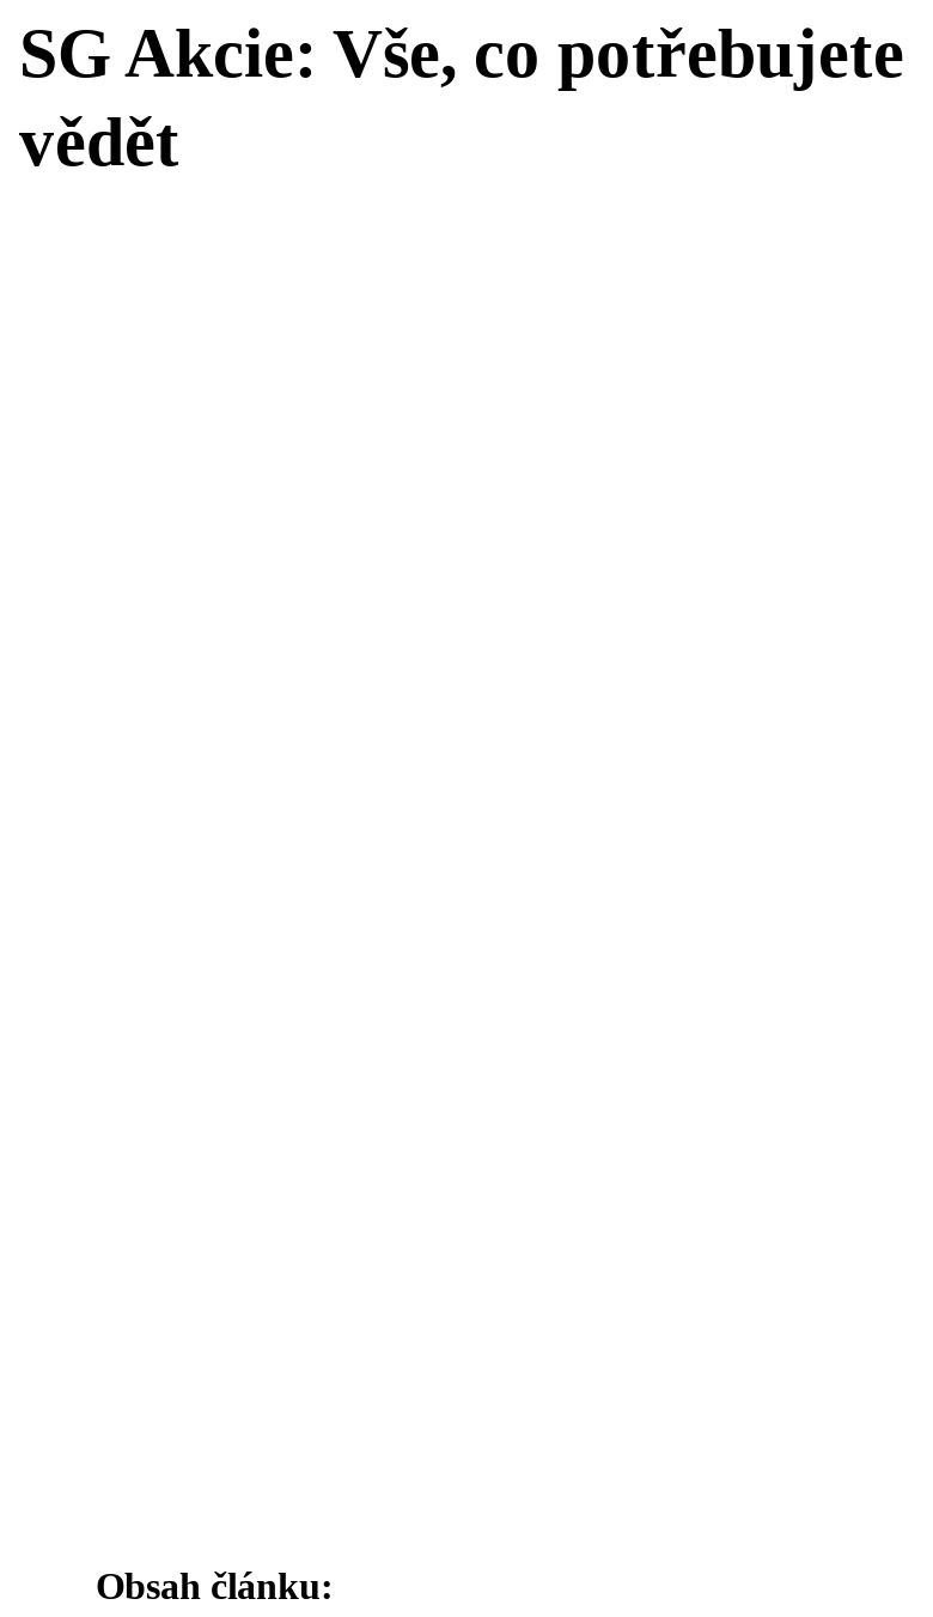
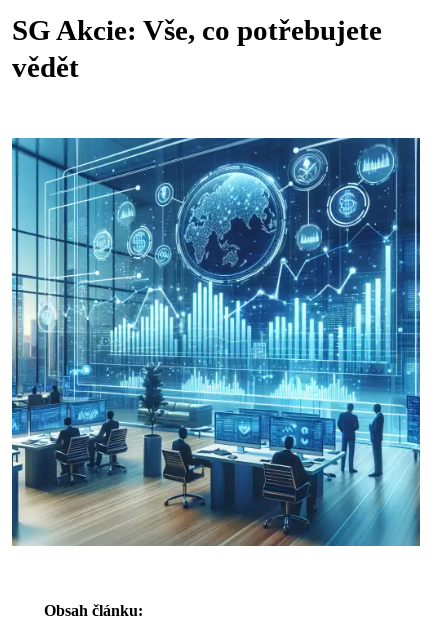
none -> [11,137,421,547] [image]

